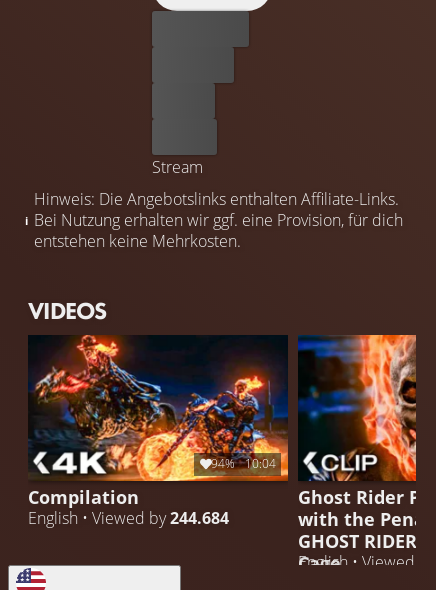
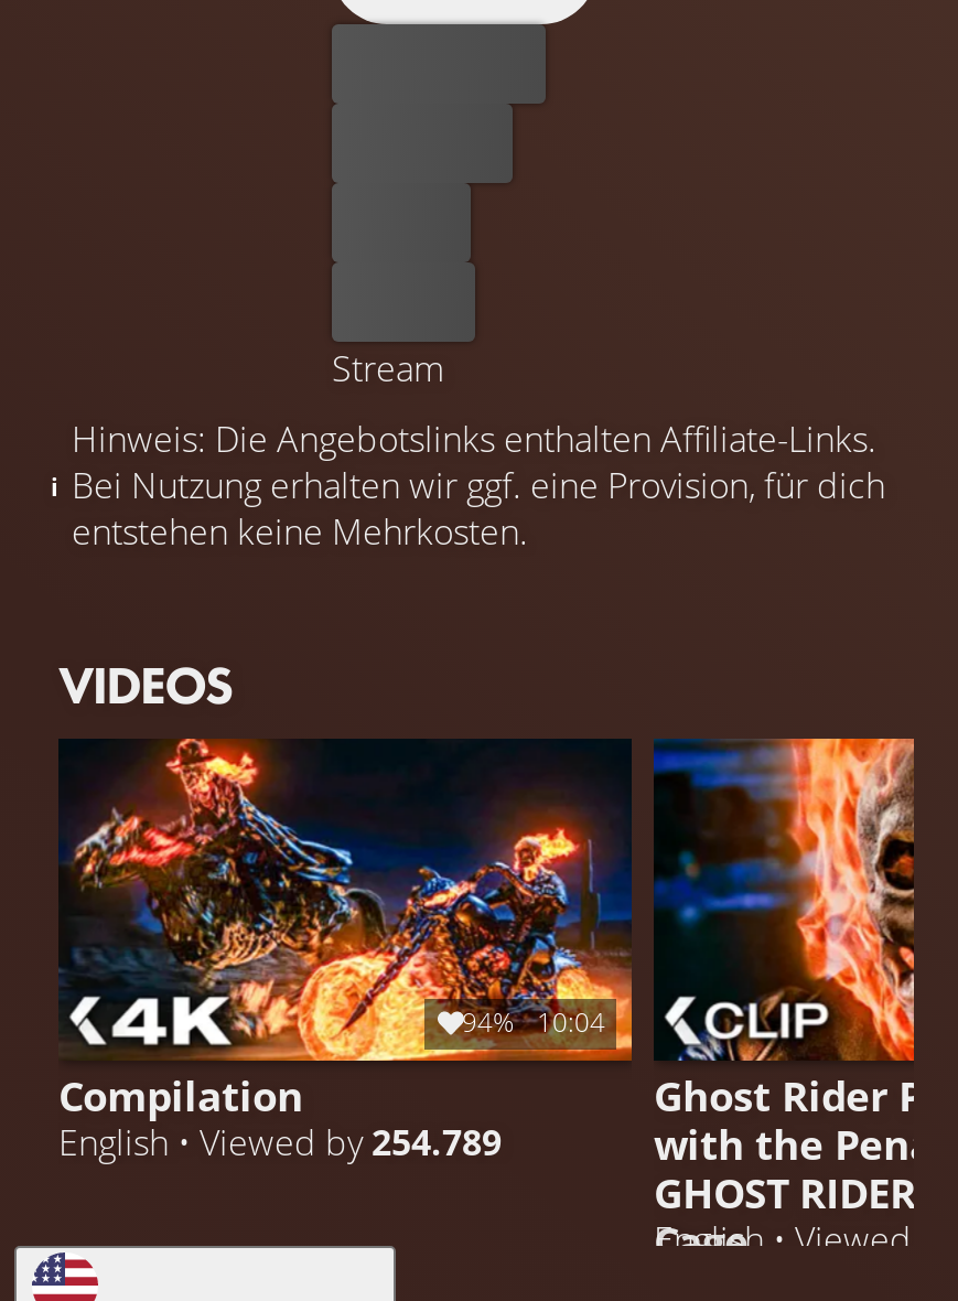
[28,507,229,529] English • Viewed by 244.684 -> [58,1118,502,1166] English • Viewed by 254.789

